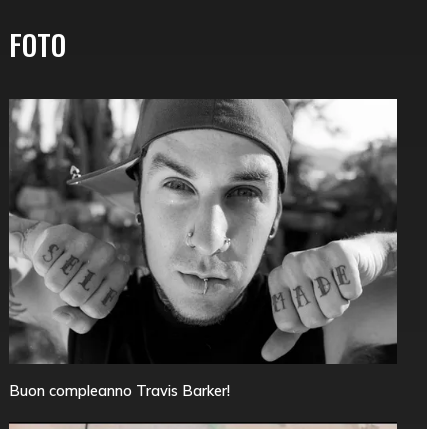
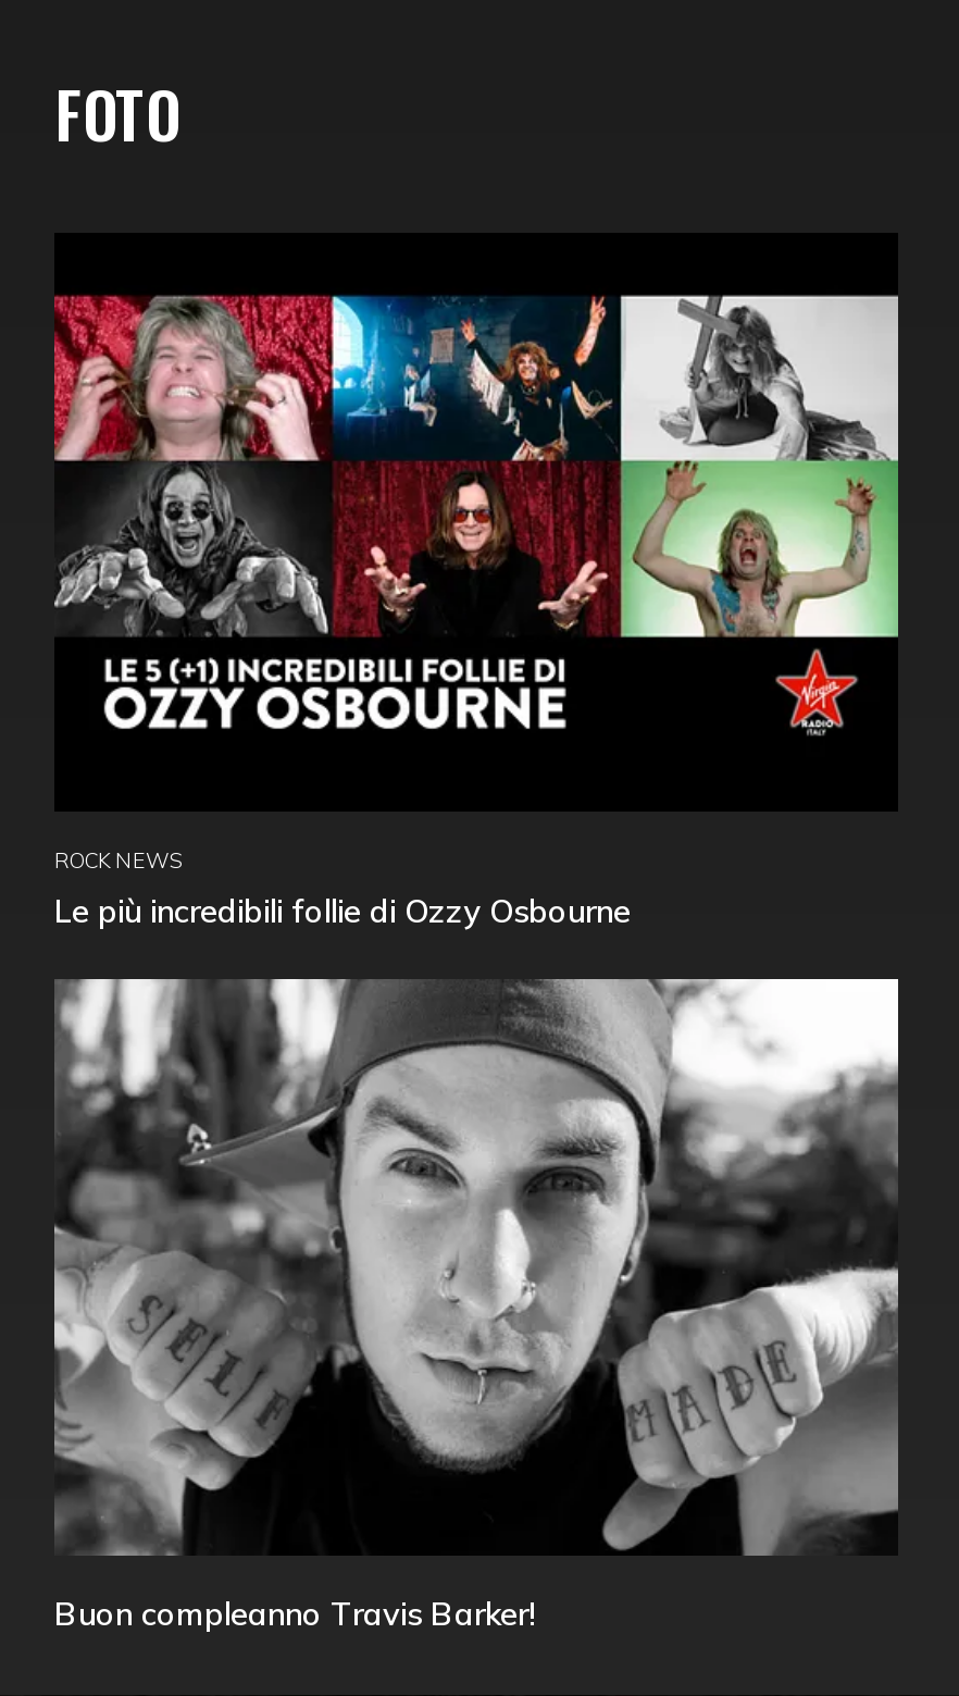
none -> [52,294,900,735] [image]
none -> [54,845,631,931] ROCK NEWS | Le più incredibili follie di Ozzy Osbourne

